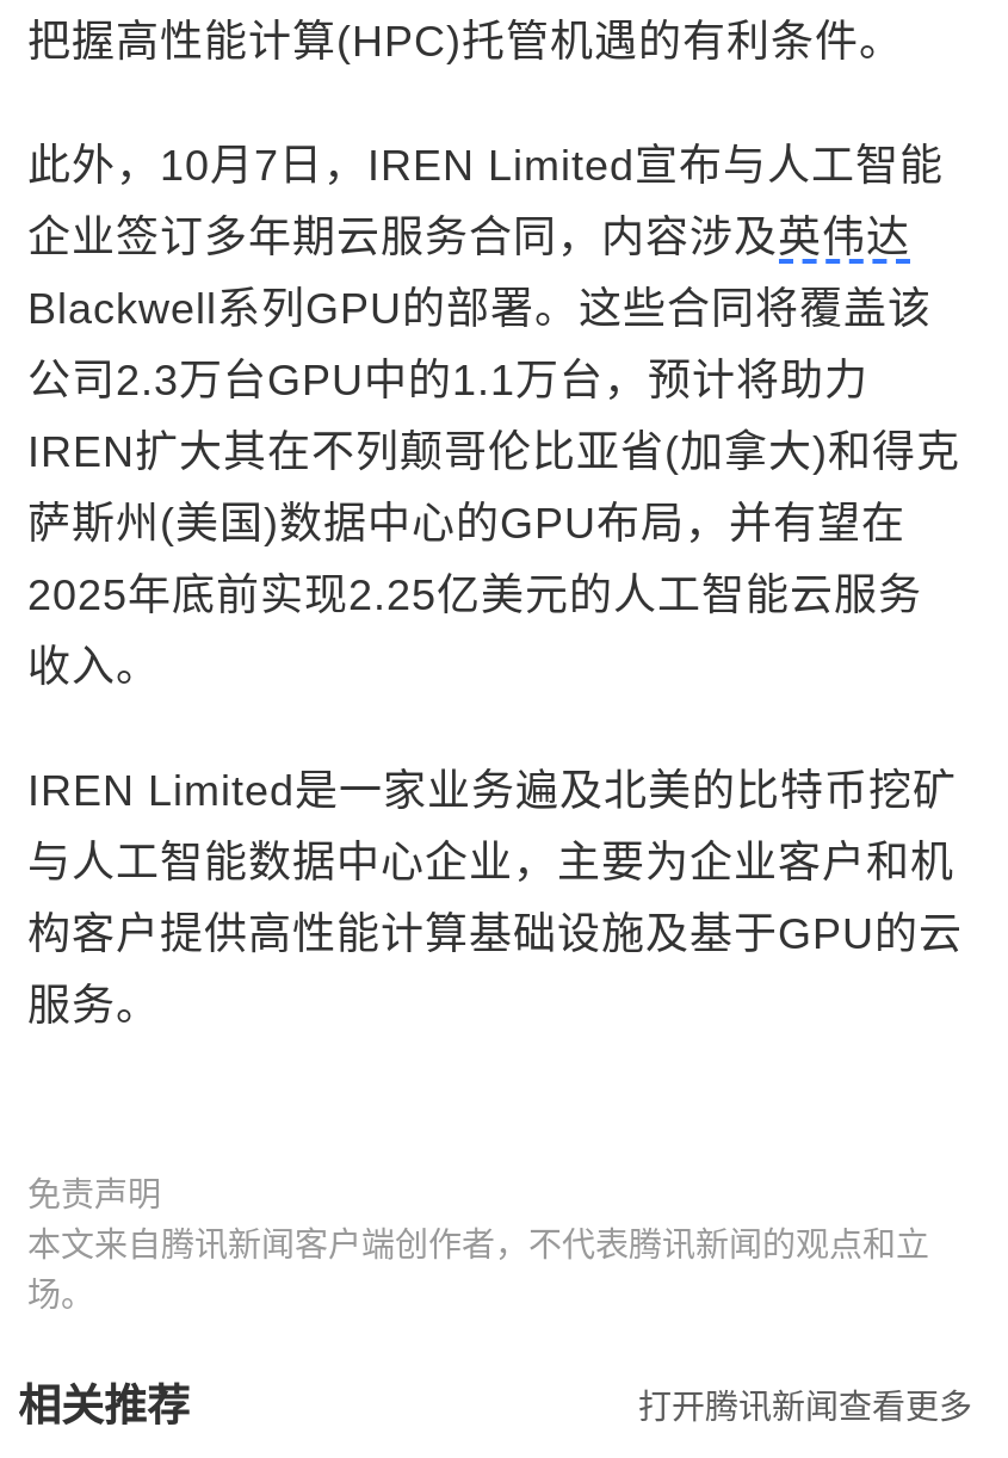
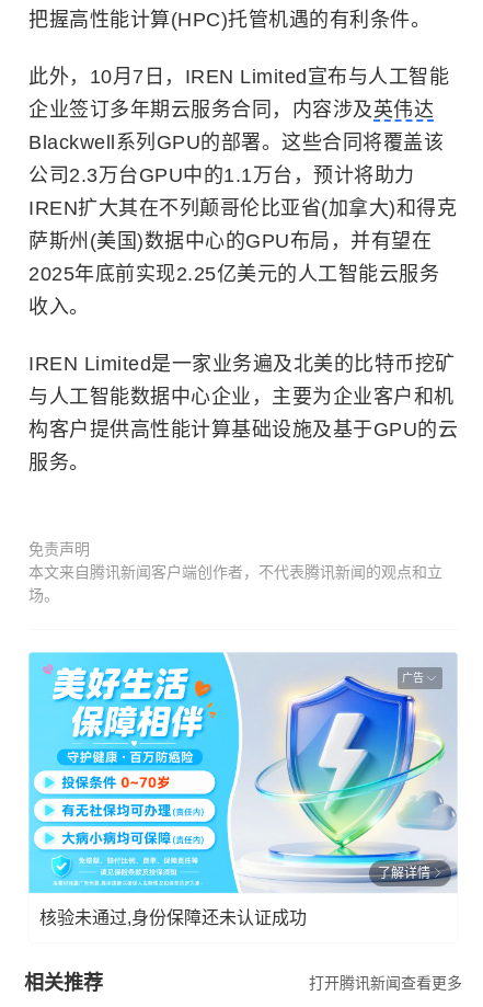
none -> [27,651,459,894] [image] | 广告
none -> [39,866,430,927] 了解详情 | 核验未通过,身份保障还未认证成功

